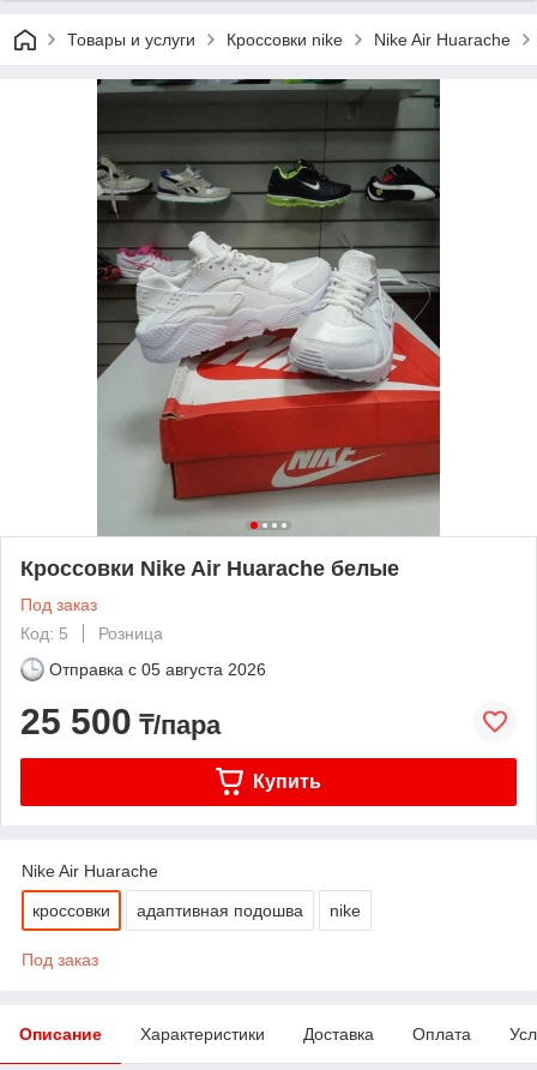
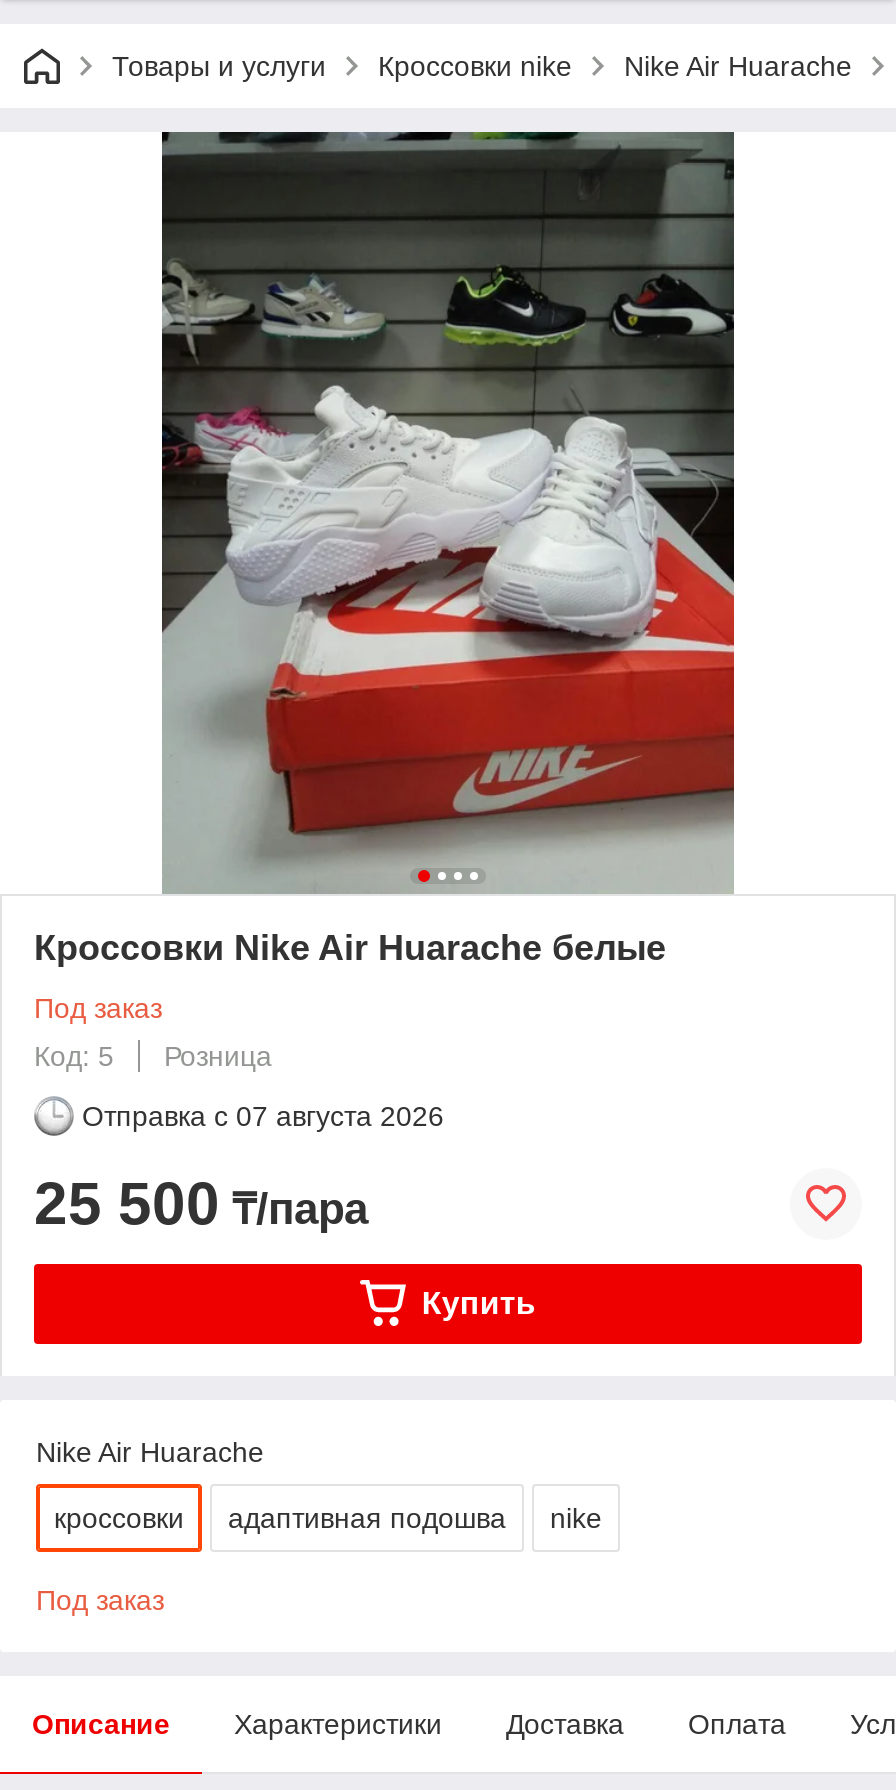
[49,660,266,679] Отправка с 05 августа 2026 -> [82,1100,444,1132] Отправка с 07 августа 2026

